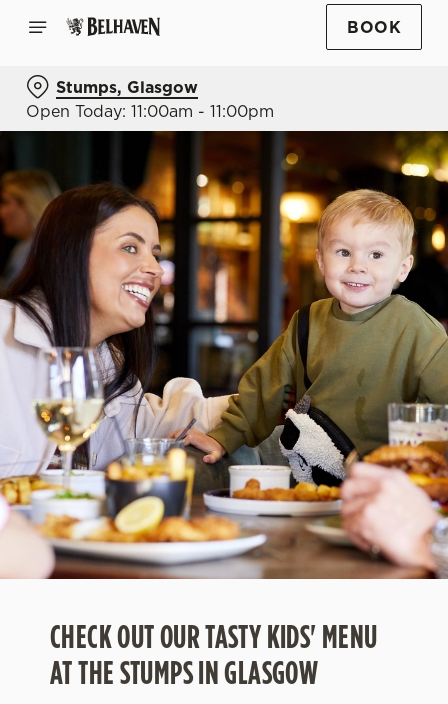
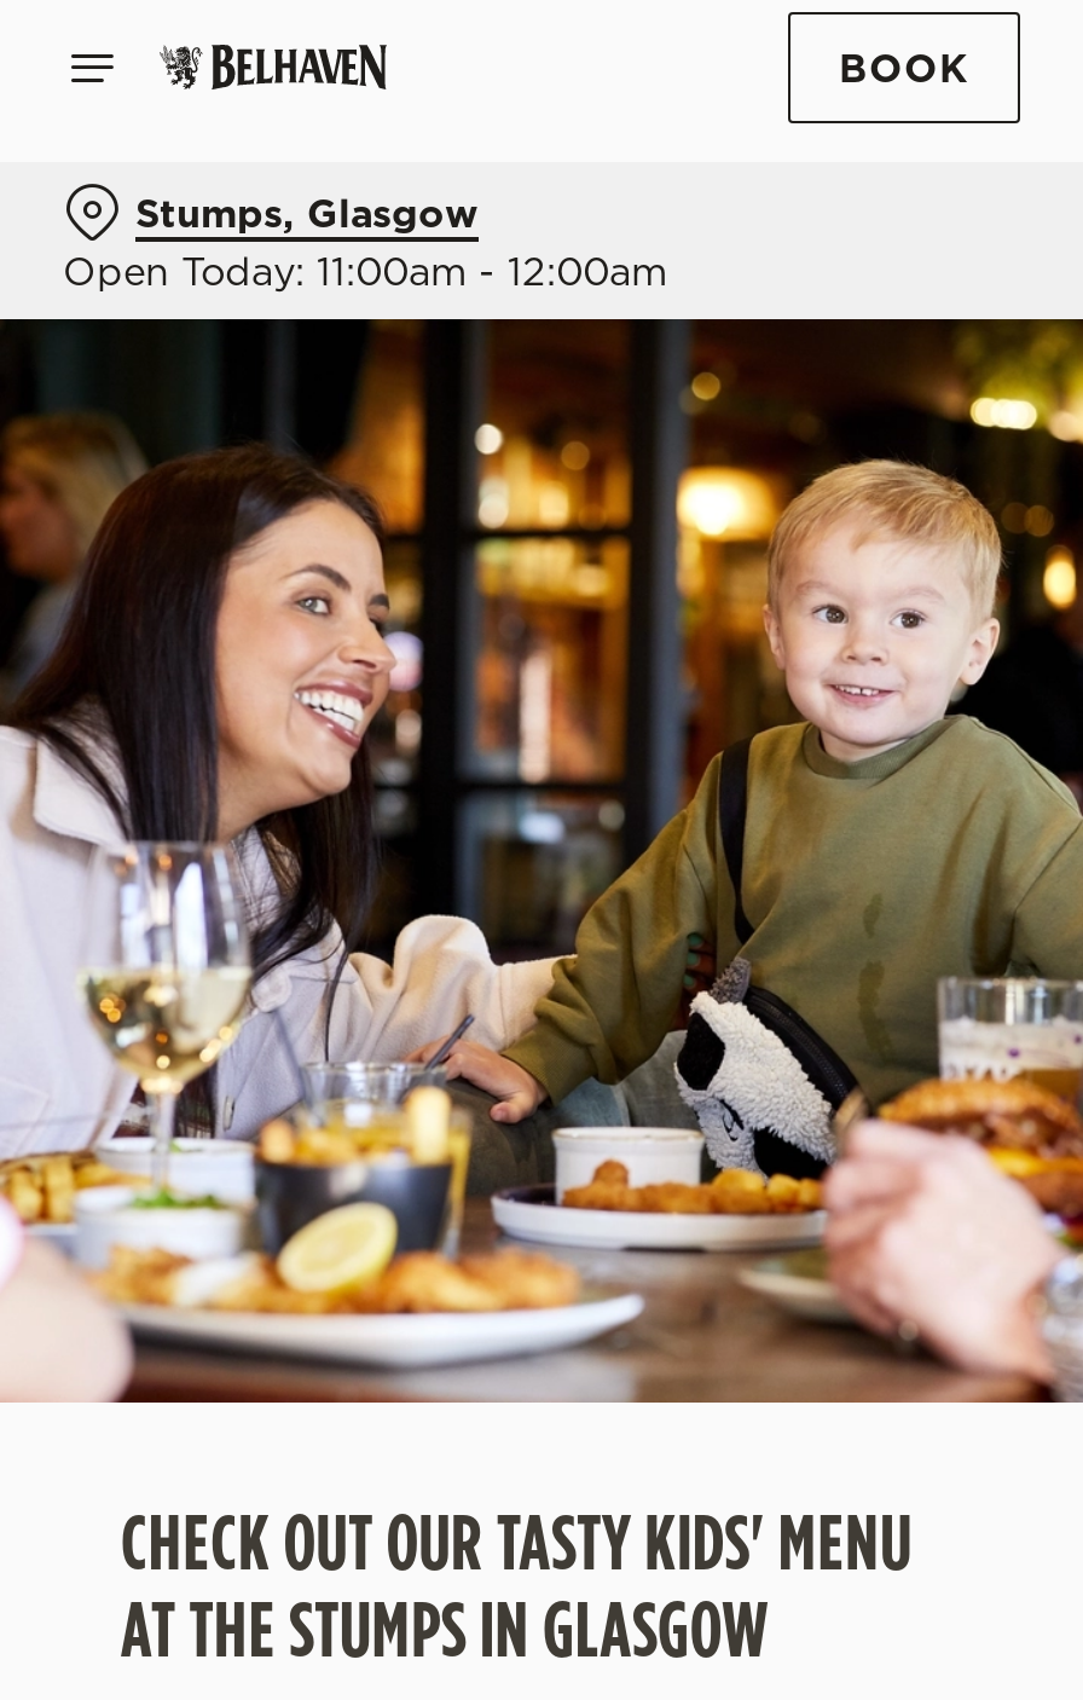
[26,100,274,122] Open Today: 11:00am - 11:00pm -> [63,244,667,297] Open Today: 11:00am - 12:00am

